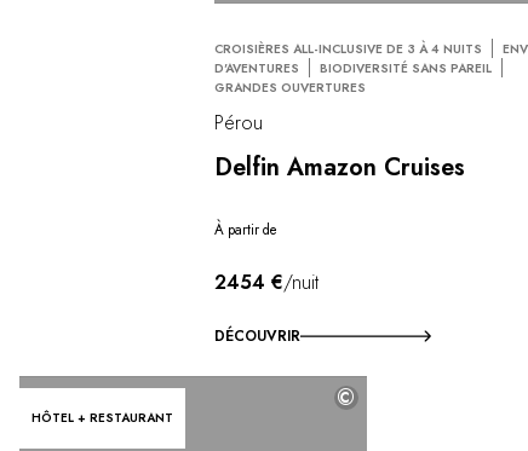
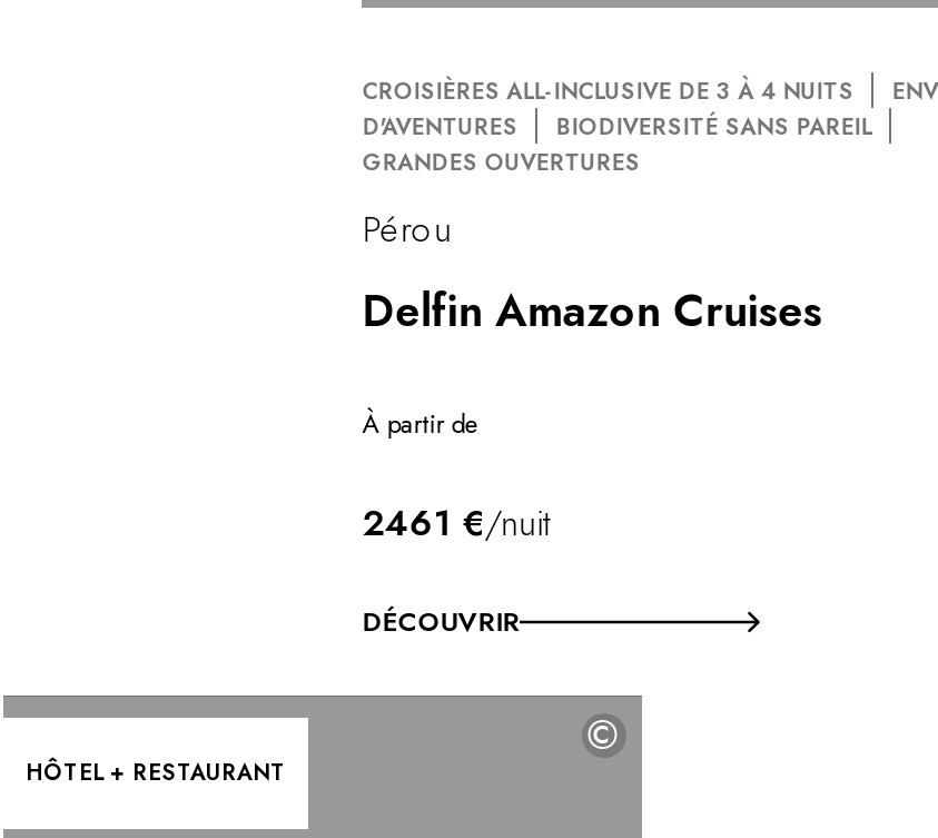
[215,269,319,296] 2454 €/nuit -> [362,497,549,548] 2461 €/nuit

